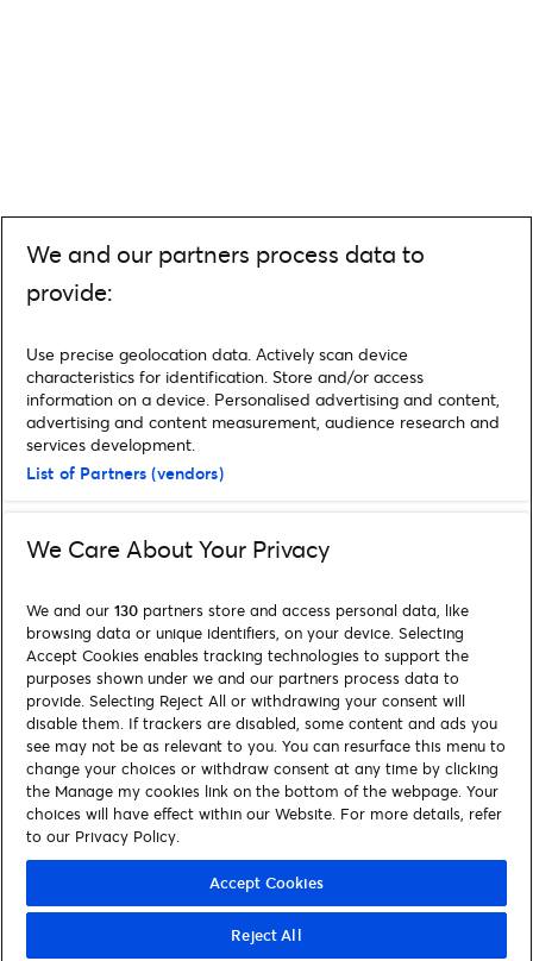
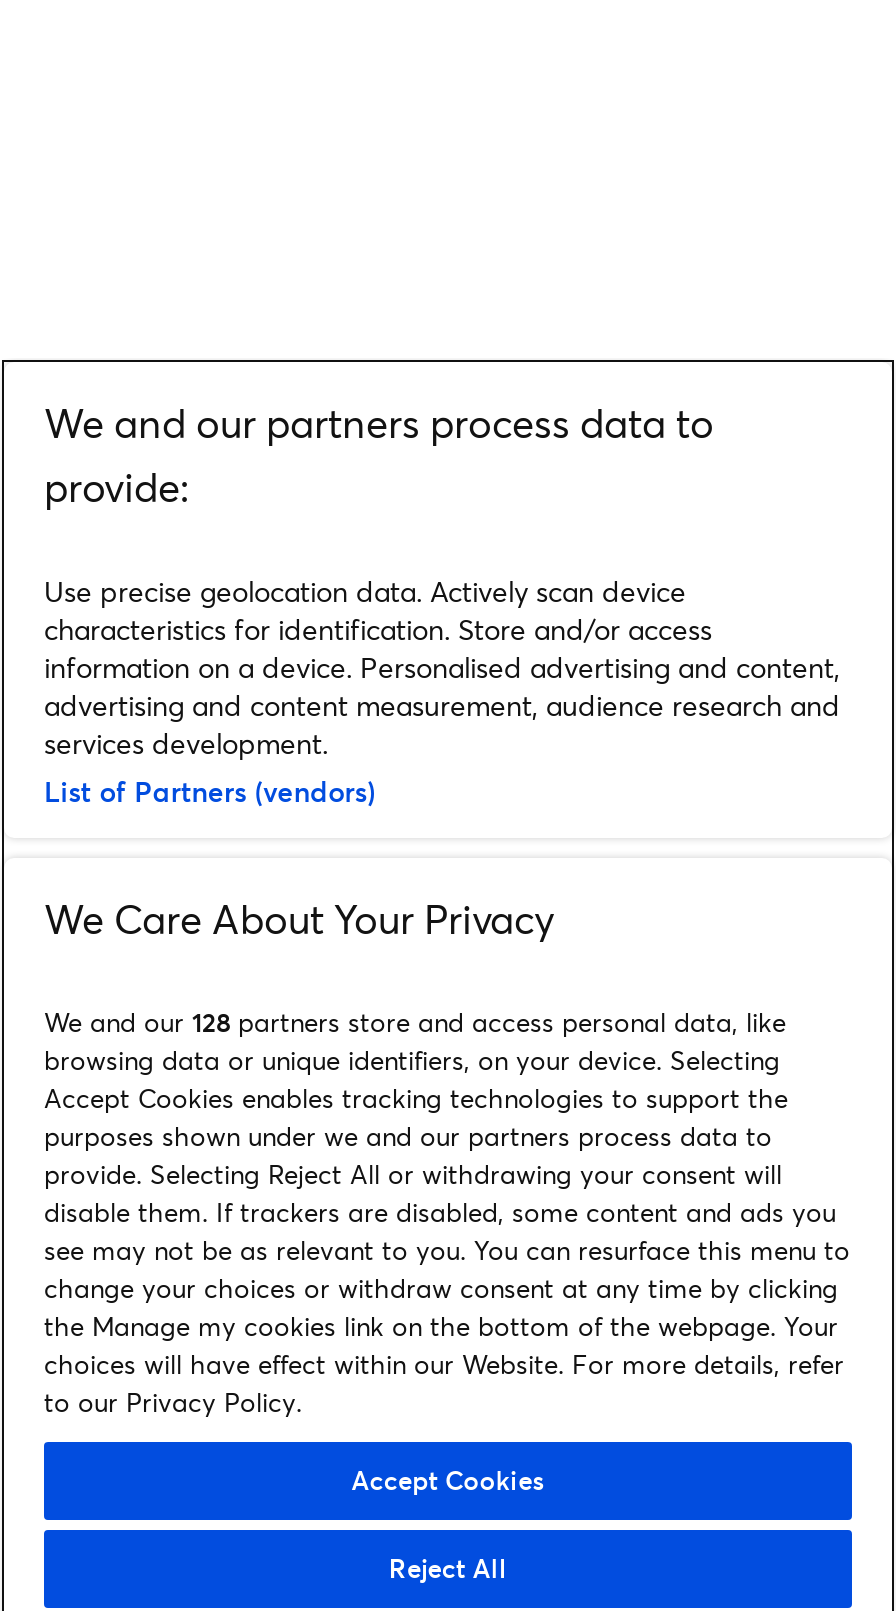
[26,599,469,621] We and our 130 partners store and access personal data, like -> [44,1004,786,1040] We and our 128 partners store and access personal data, like

